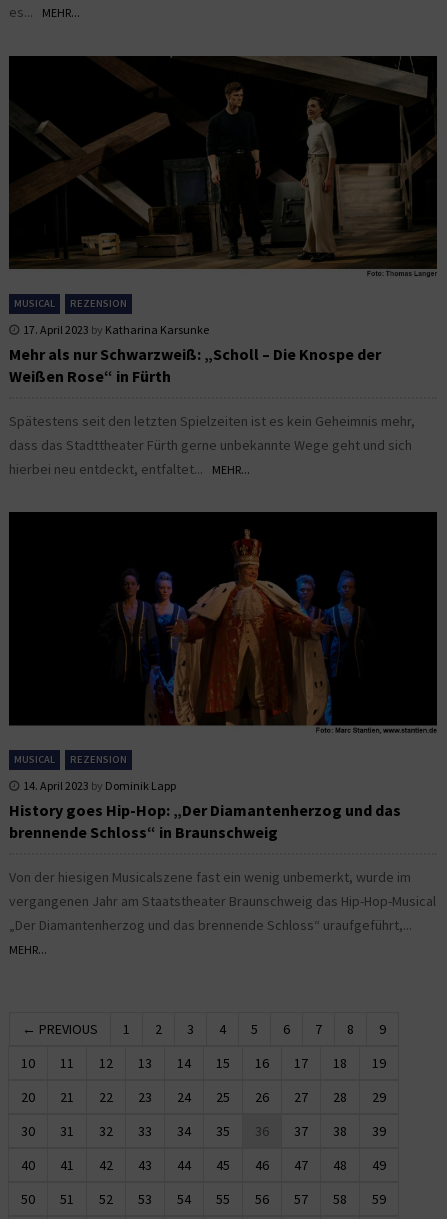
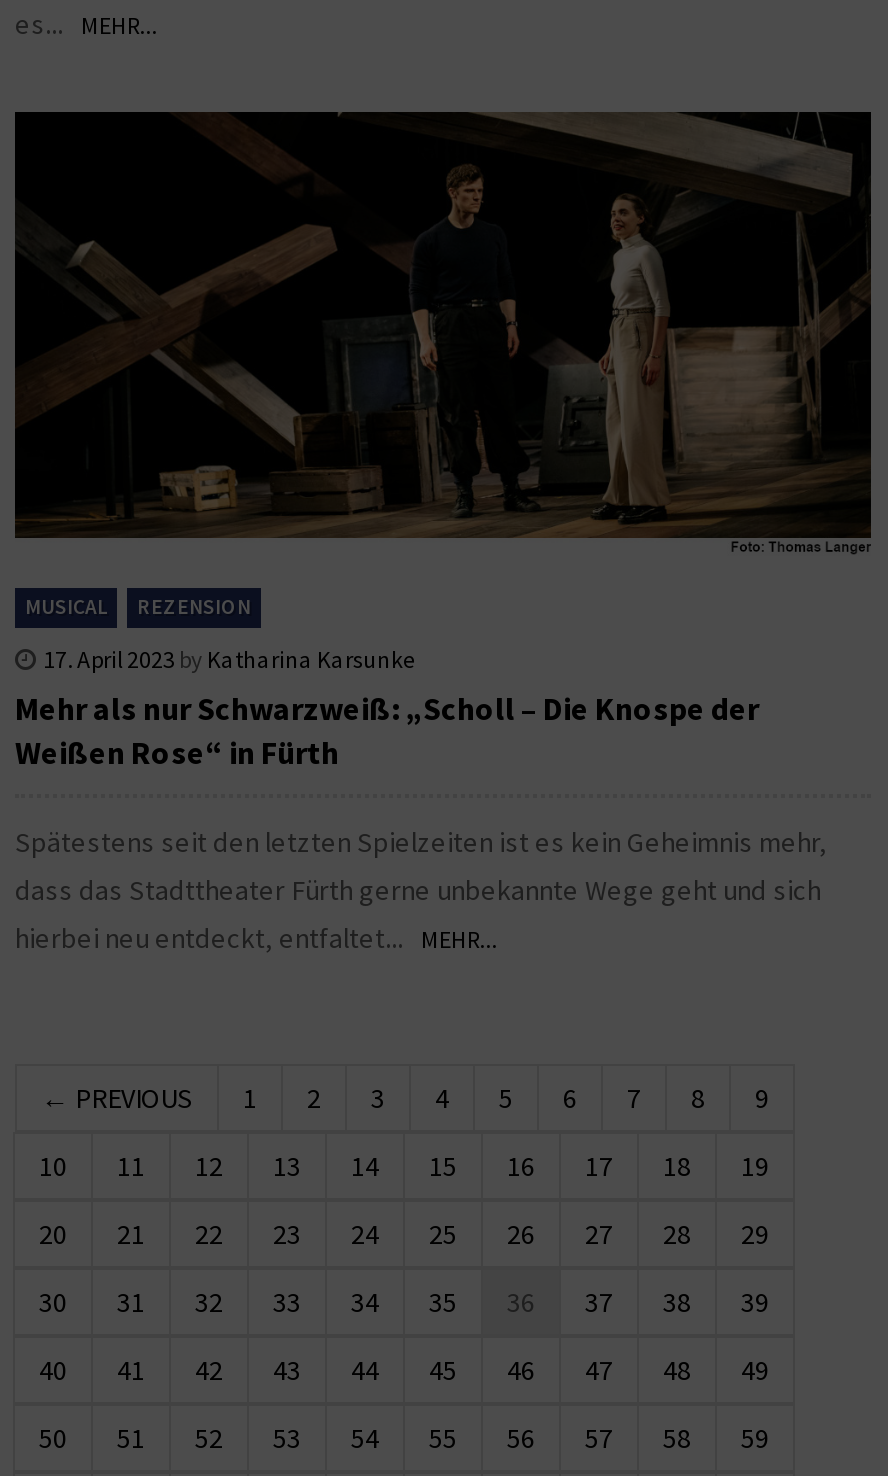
[8,511,438,957] [image] | MUSICAL | REZENSION | 14. April 2023 by Dominik Lapp | History goes Hip-Hop: „Der Diamantenherzog und das | brennende Schloss“ in Braunschweig | Von der hiesigen Musicalszene fast ein wenig unbemerkt, wurde im | vergangenen Jahr am Staatstheater Braunschweig das Hip-Hop-Musical | „Der Diamantenherzog und das brennende Schloss“ uraufgeführt,... | MEHR... -> none

